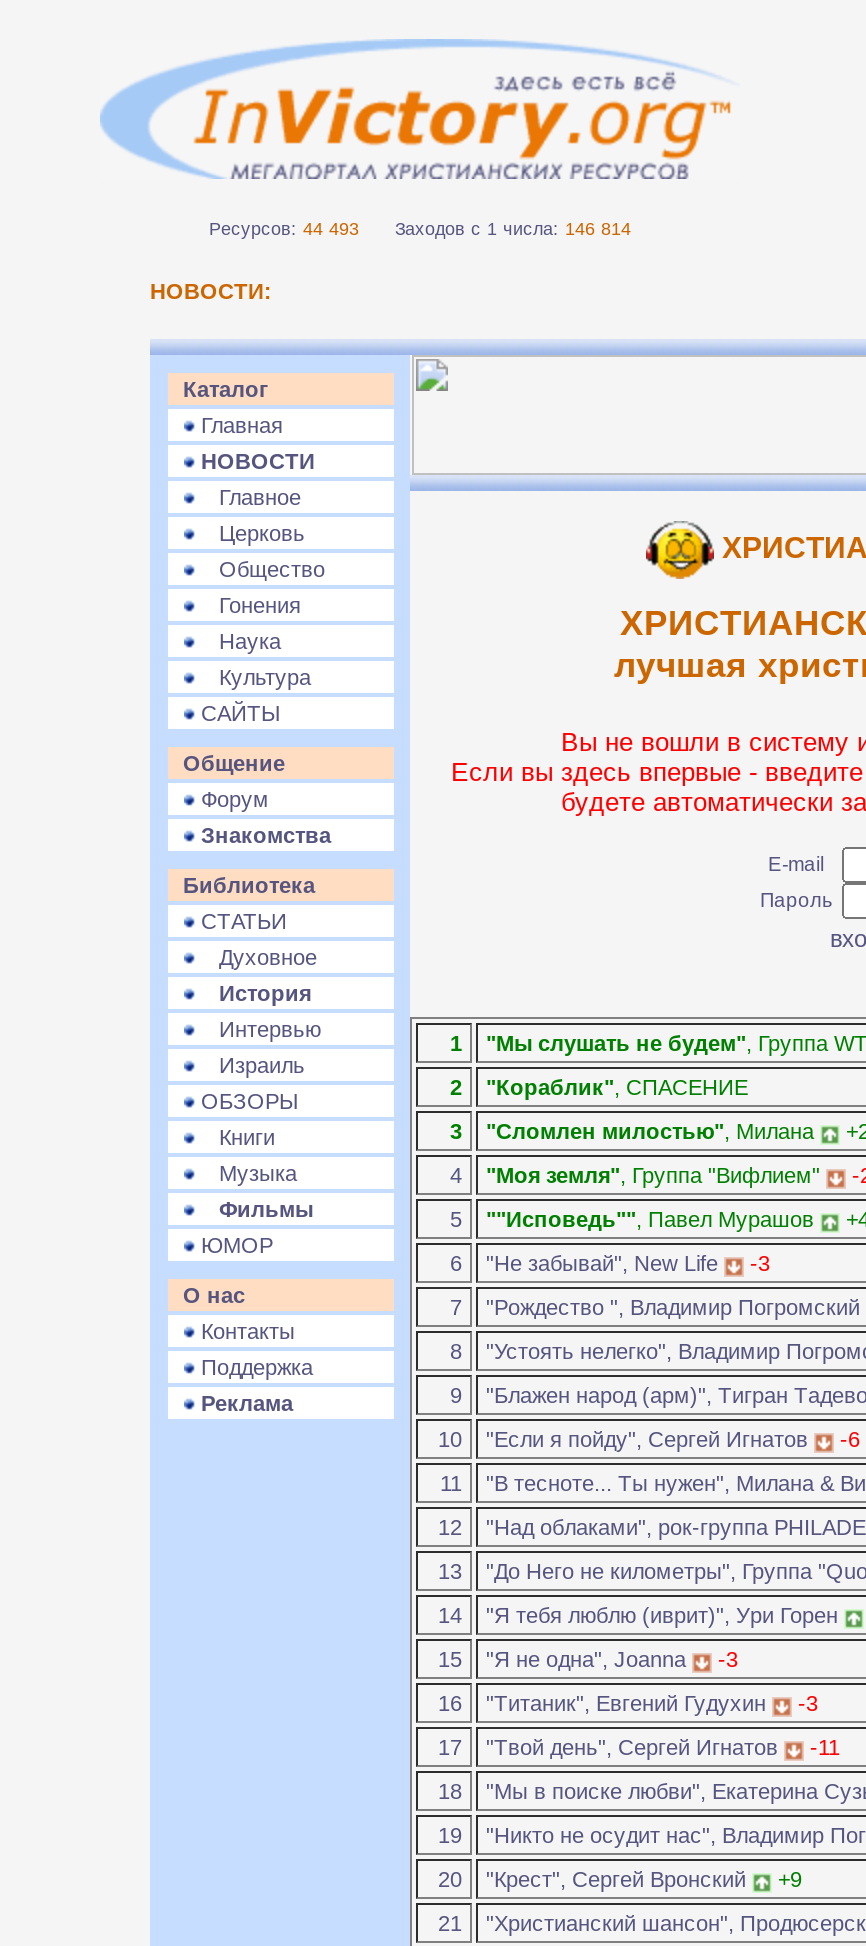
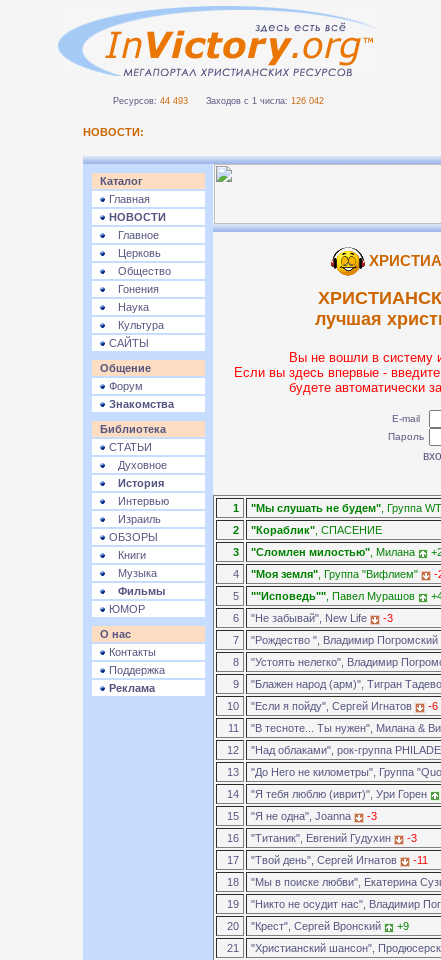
[209,219,631,239] Ресурсов: 44 493 Заходов с 1 числа: 146 814 -> [112,96,323,106] Ресурсов: 44 493 Заходов с 1 числа: 126 042

